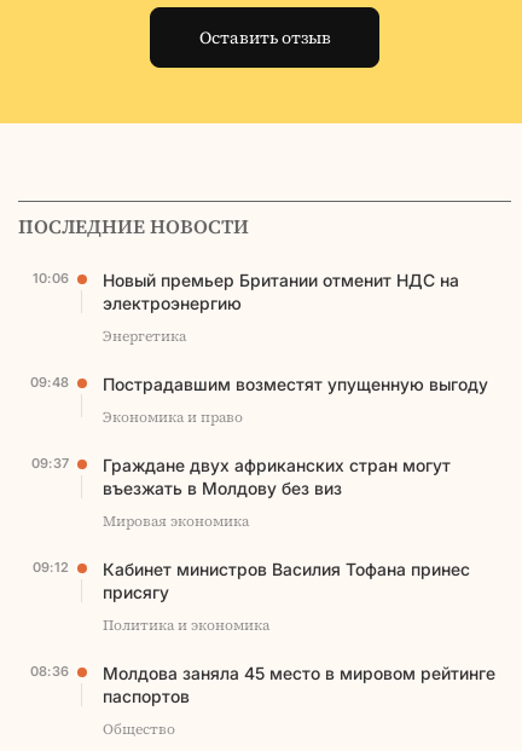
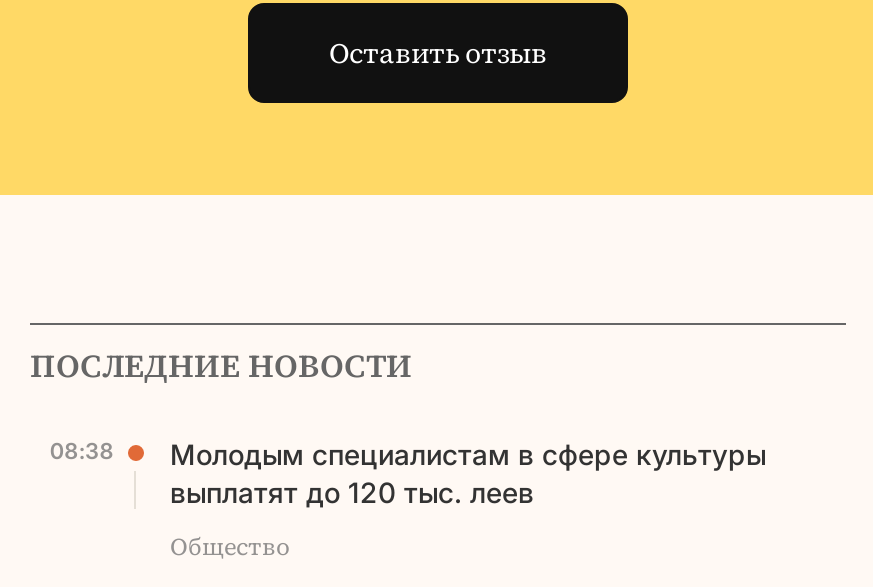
[30,270,495,706] 10:06 | Новый премьер Британии отменит НДС на | электроэнергию | Энергетика | 09:48 | Пострадавшим возместят упущенную выгоду | Экономика и право | 09:37 | Граждане двух африканских стран могут | въезжать в Молдову без виз | Мировая экономика | 09:12 | Кабинет министров Василия Тофана принес | присягу | Политика и экономика | 08:36 | Молдова заняла 45 место в мировом рейтинге | паспортов -> [50,437,766,509] 08:38 | Молодым специалистам в сфере культуры | выплатят до 120 тыс. леев

